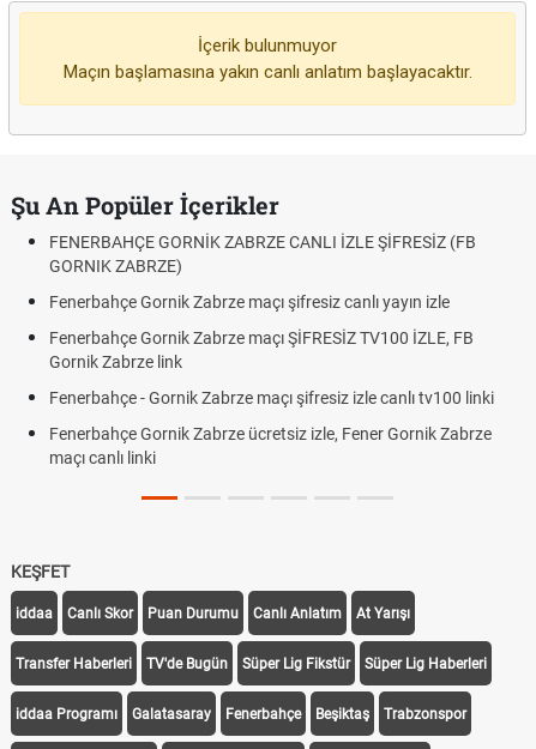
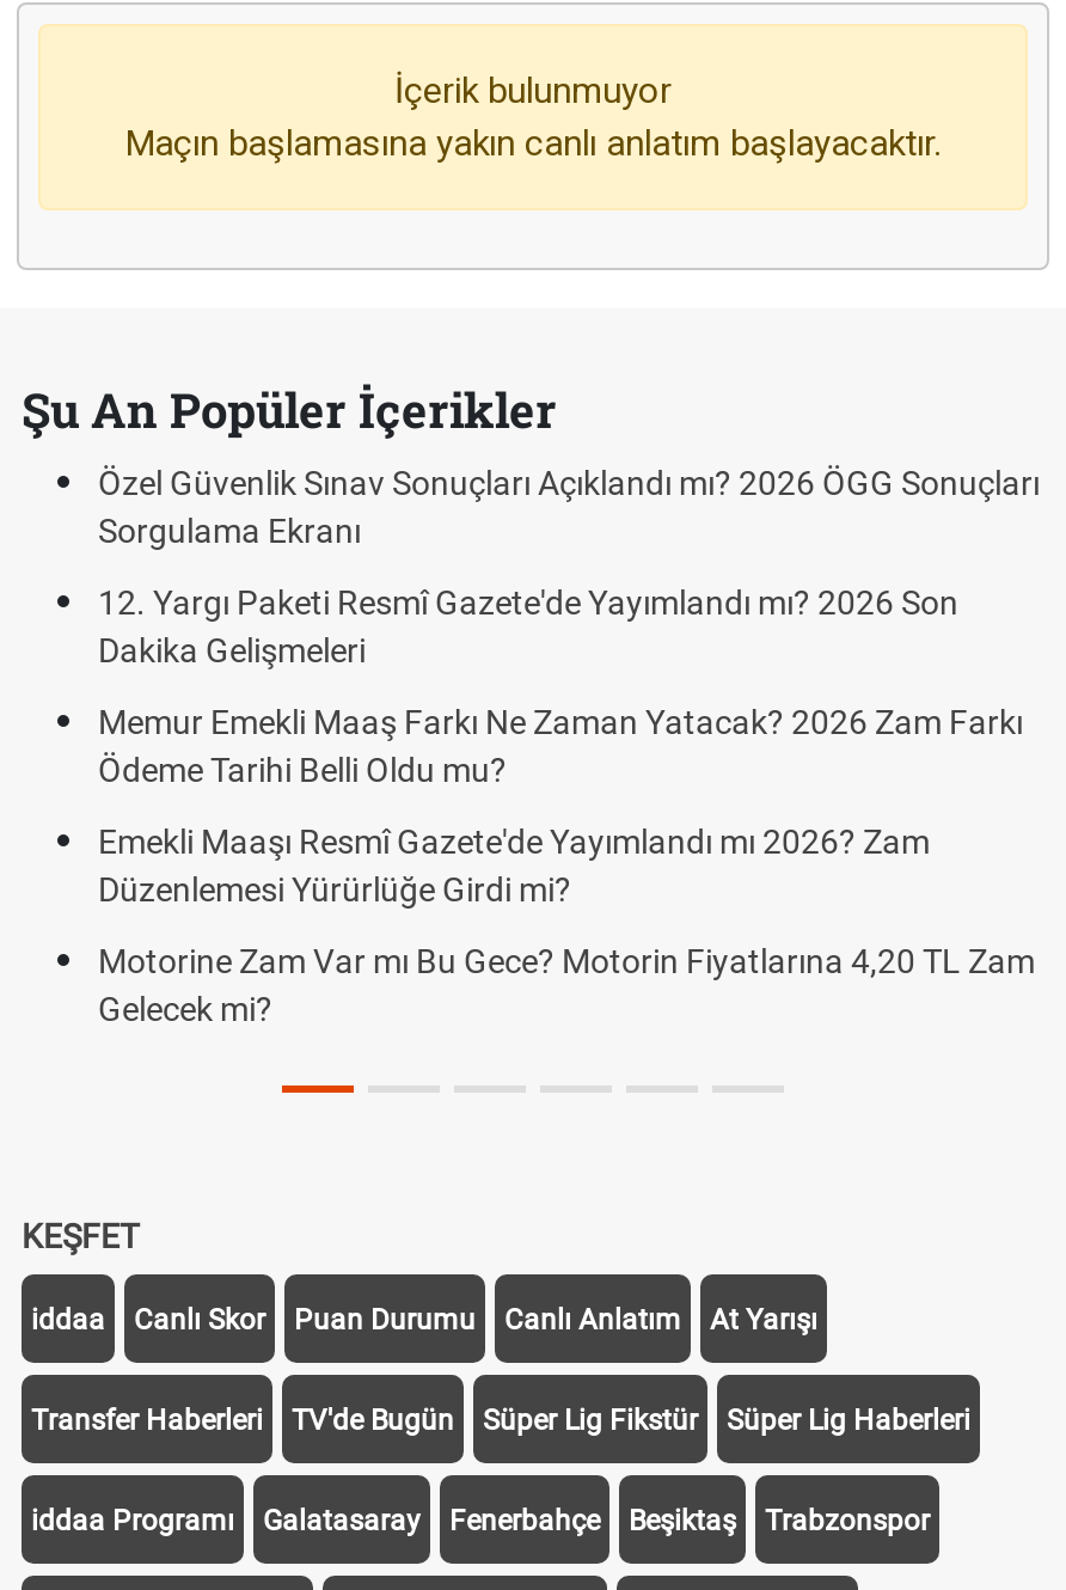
[49,232,476,276] FENERBAHÇE GORNİK ZABRZE CANLI İZLE ŞİFRESİZ (FB | GORNIK ZABRZE) -> [98,464,1040,550] Özel Güvenlik Sınav Sonuçları Açıklandı mı? 2026 ÖGG Sonuçları | Sorgulama Ekranı
[49,292,450,312] Fenerbahçe Gornik Zabrze maçı şifresiz canlı yayın izle -> [98,583,958,669] 12. Yargı Paketi Resmî Gazete'de Yayımlandı mı? 2026 Son | Dakika Gelişmeleri
[49,328,474,372] Fenerbahçe Gornik Zabrze maçı ŞİFRESİZ TV100 İZLE, FB | Gornik Zabrze link -> [98,703,1023,789] Memur Emekli Maaş Farkı Ne Zaman Yatacak? 2026 Zam Farkı | Ödeme Tarihi Belli Oldu mu?
[49,388,494,407] Fenerbahçe - Gornik Zabrze maçı şifresiz izle canlı tv100 linki -> [98,822,930,909] Emekli Maaşı Resmî Gazete'de Yayımlandı mı 2026? Zam | Düzenlemesi Yürürlüğe Girdi mi?
[49,424,492,467] Fenerbahçe Gornik Zabrze ücretsiz izle, Fener Gornik Zabrze | maçı canlı linki -> [98,942,1035,1028] Motorine Zam Var mı Bu Gece? Motorin Fiyatlarına 4,20 TL Zam | Gelecek mi?

